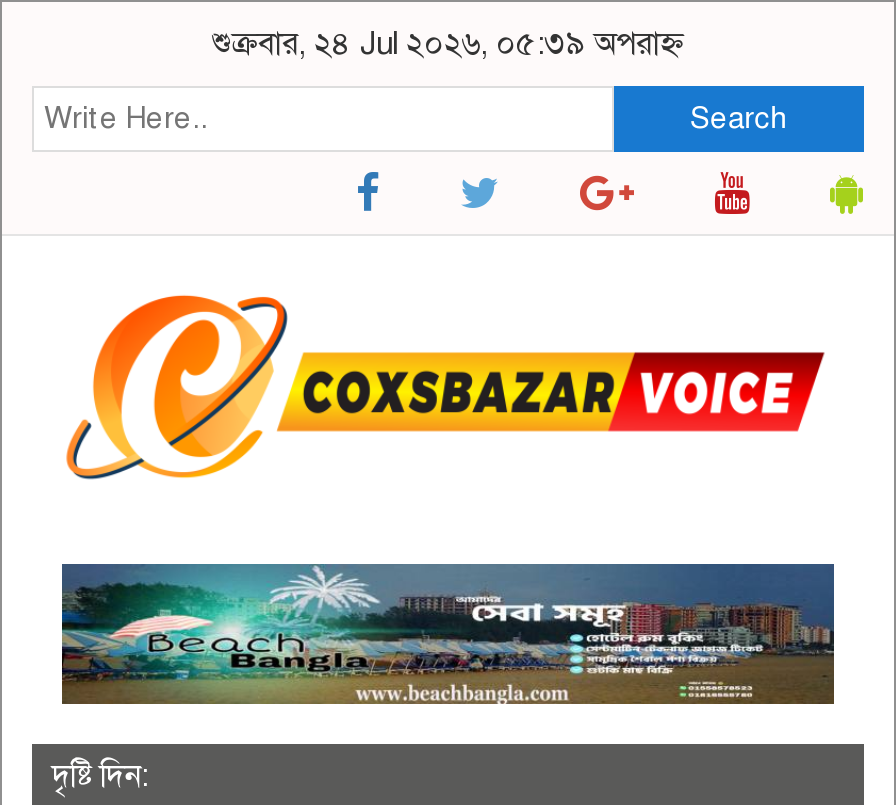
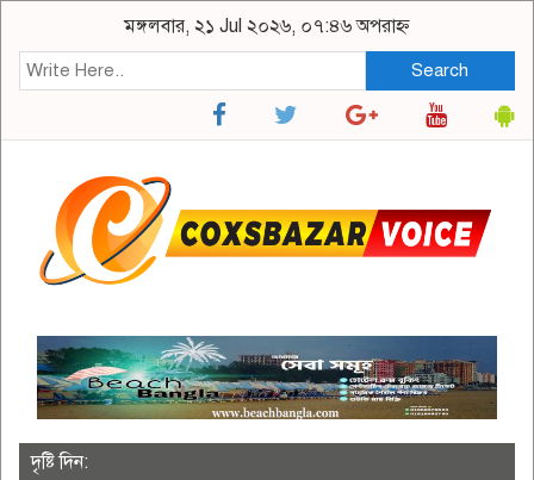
[212,24,684,64] শুক্রবার, ২৪ Jul ২০২৬, ০৫:৩৯ অপরাহ্ন -> [124,14,410,38] মঙ্গলবার, ২১ Jul ২০২৬, ০৭:৪৬ অপরাহ্ন

